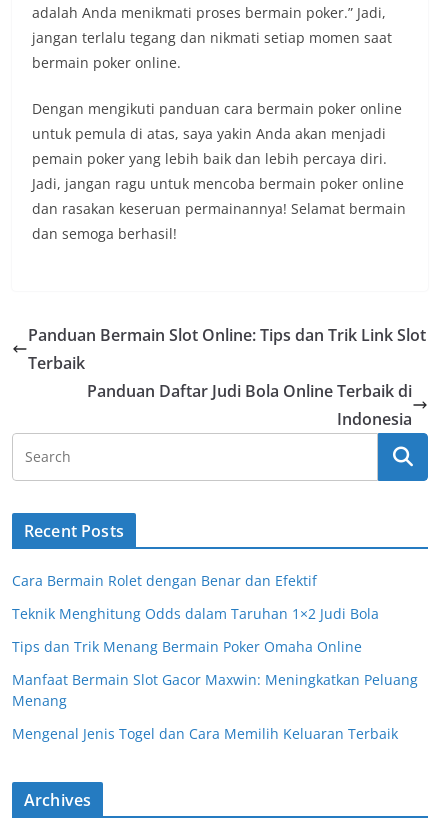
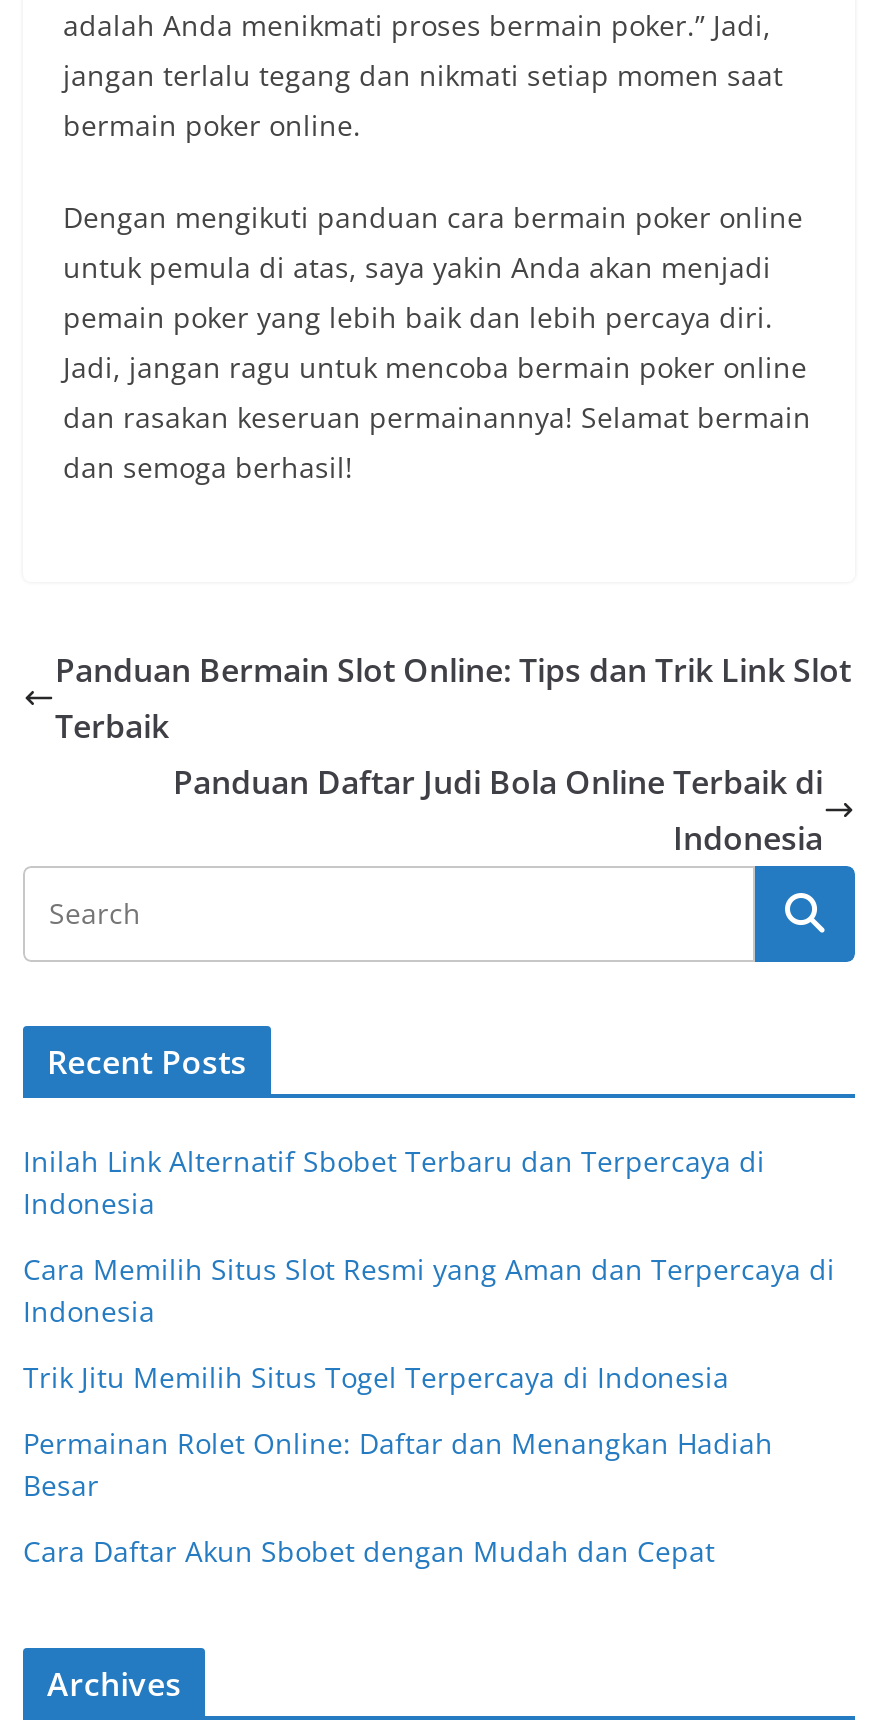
[12,571,317,590] Cara Bermain Rolet dengan Benar dan Efektif -> [23,1142,765,1222] Inilah Link Alternatif Sbobet Terbaru dan Terpercaya di | Indonesia
[12,604,379,623] Teknik Menghitung Odds dalam Taruhan 1×2 Judi Bola -> [23,1250,835,1330] Cara Memilih Situs Slot Resmi yang Aman dan Terpercaya di | Indonesia
[12,637,362,656] Tips dan Trik Menang Bermain Poker Omaha Online -> [23,1358,729,1396] Trik Jitu Memilih Situs Togel Terpercaya di Indonesia
[12,670,418,710] Manfaat Bermain Slot Gacor Maxwin: Meningkatkan Peluang | Menang -> [23,1424,773,1504] Permainan Rolet Online: Daftar dan Menangkan Hadiah | Besar
[12,724,398,743] Mengenal Jenis Togel dan Cara Memilih Keluaran Terbaik -> [23,1532,715,1570] Cara Daftar Akun Sbobet dengan Mudah dan Cepat

